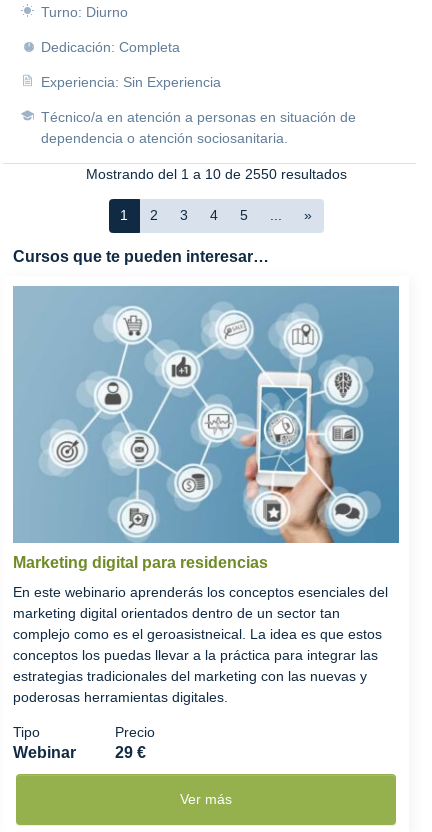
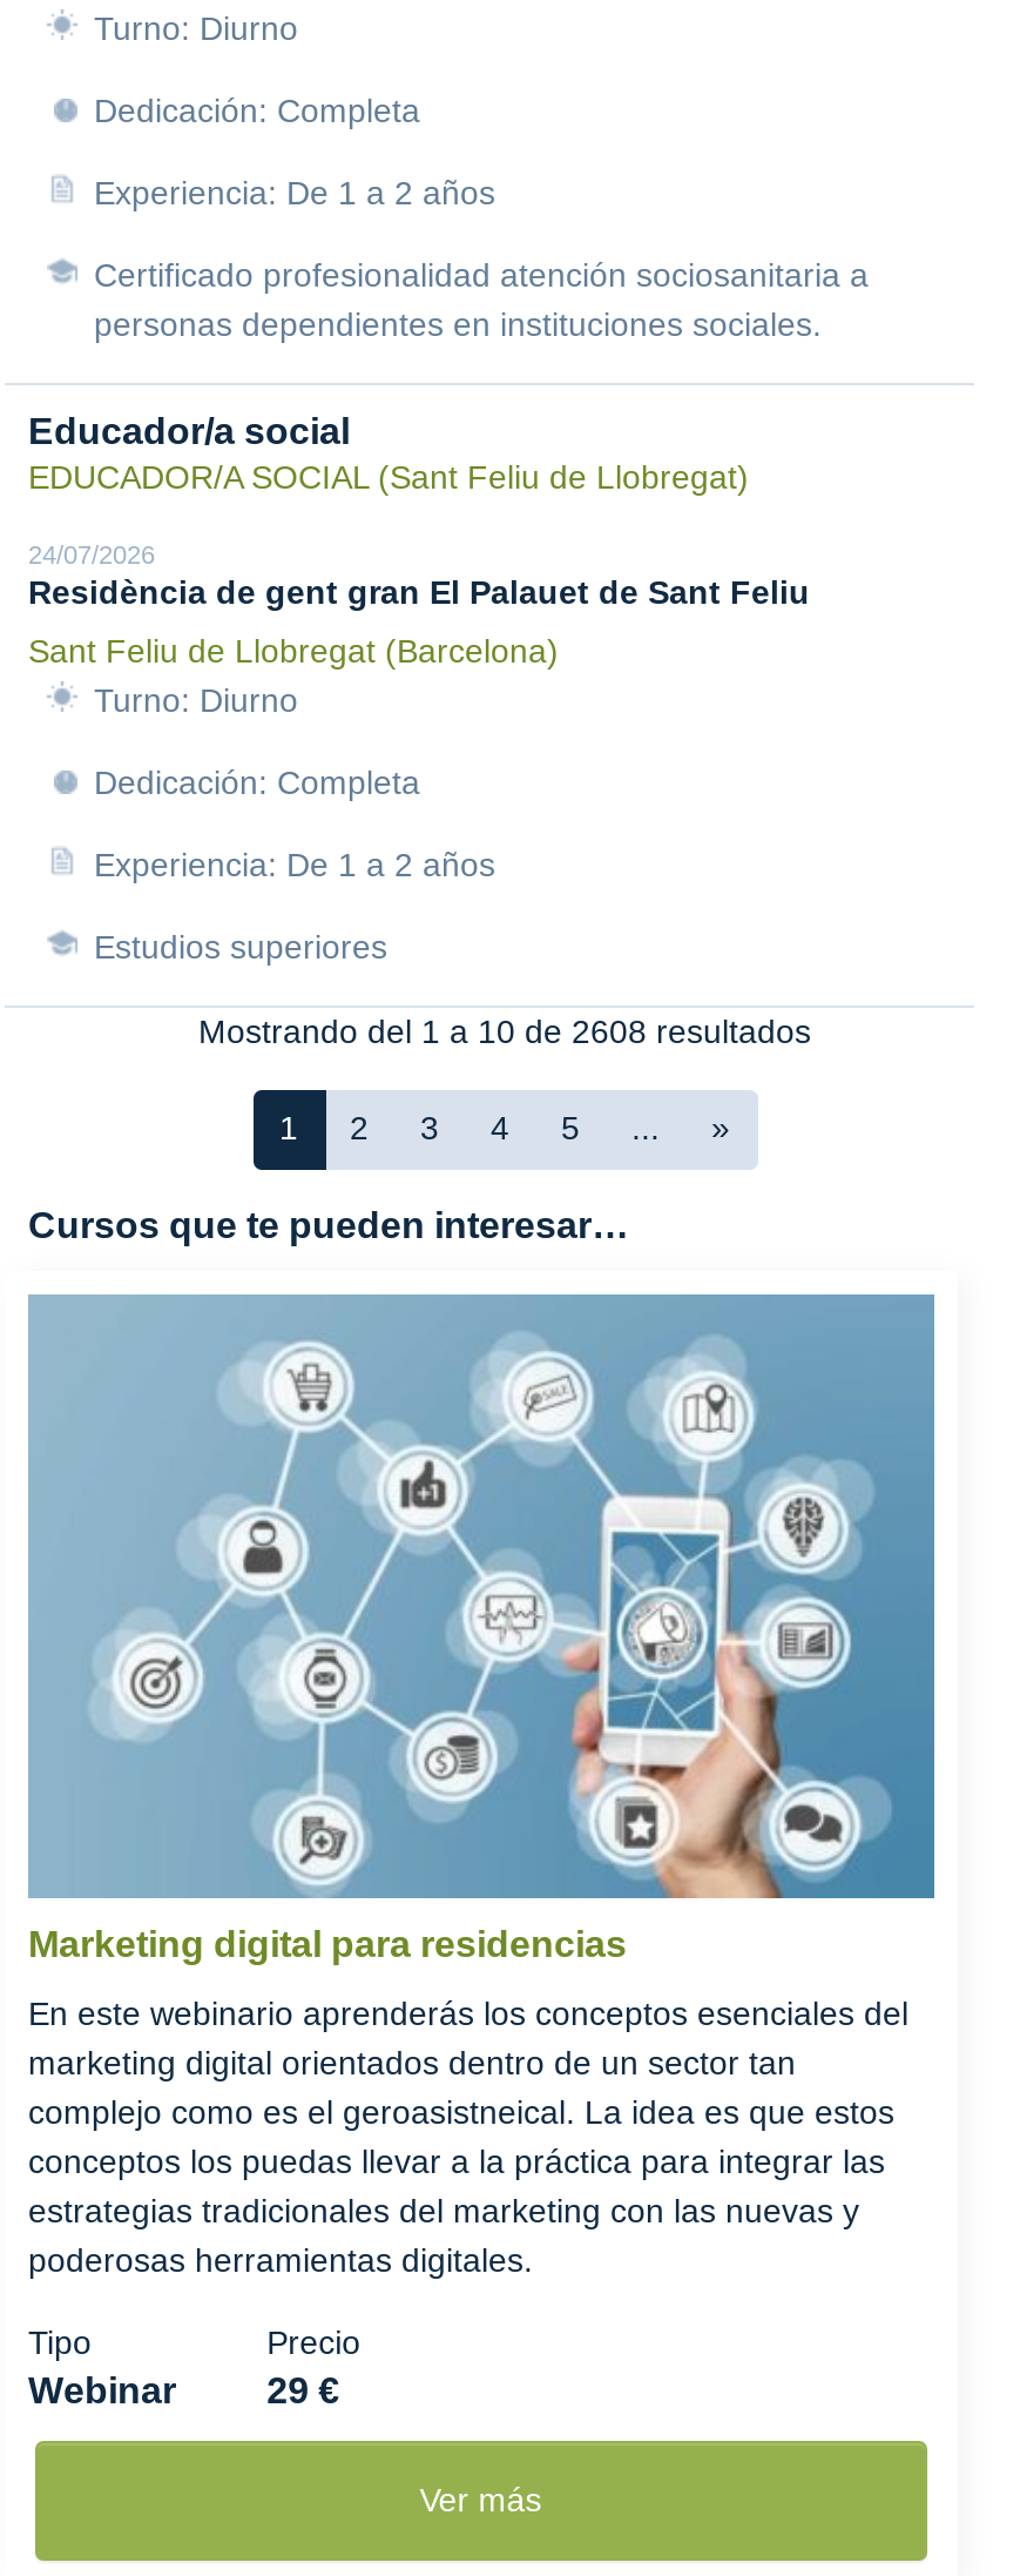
[41,74,356,182] Experiencia: Sin Experiencia | Técnico/a en atención a personas en situación de | dependencia o atención sociosanitaria. | Mostrando del 1 a 10 de 2550 resultados -> [28,174,869,1050] Experiencia: De 1 a 2 años | Certificado profesionalidad atención sociosanitaria a | personas dependientes en instituciones sociales. | Educador/a social | EDUCADOR/A SOCIAL (Sant Feliu de Llobregat) | 24/07/2026 | Residència de gent gran El Palauet de Sant Feliu | Sant Feliu de Llobregat (Barcelona) | Turno: Diurno | Dedicación: Completa | Experiencia: De 1 a 2 años | Estudios superiores | Mostrando del 1 a 10 de 2608 resultados

